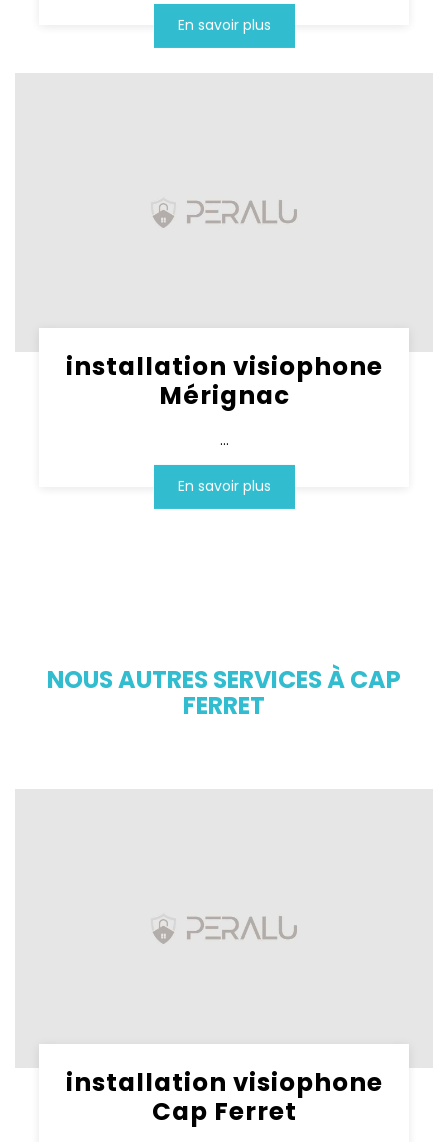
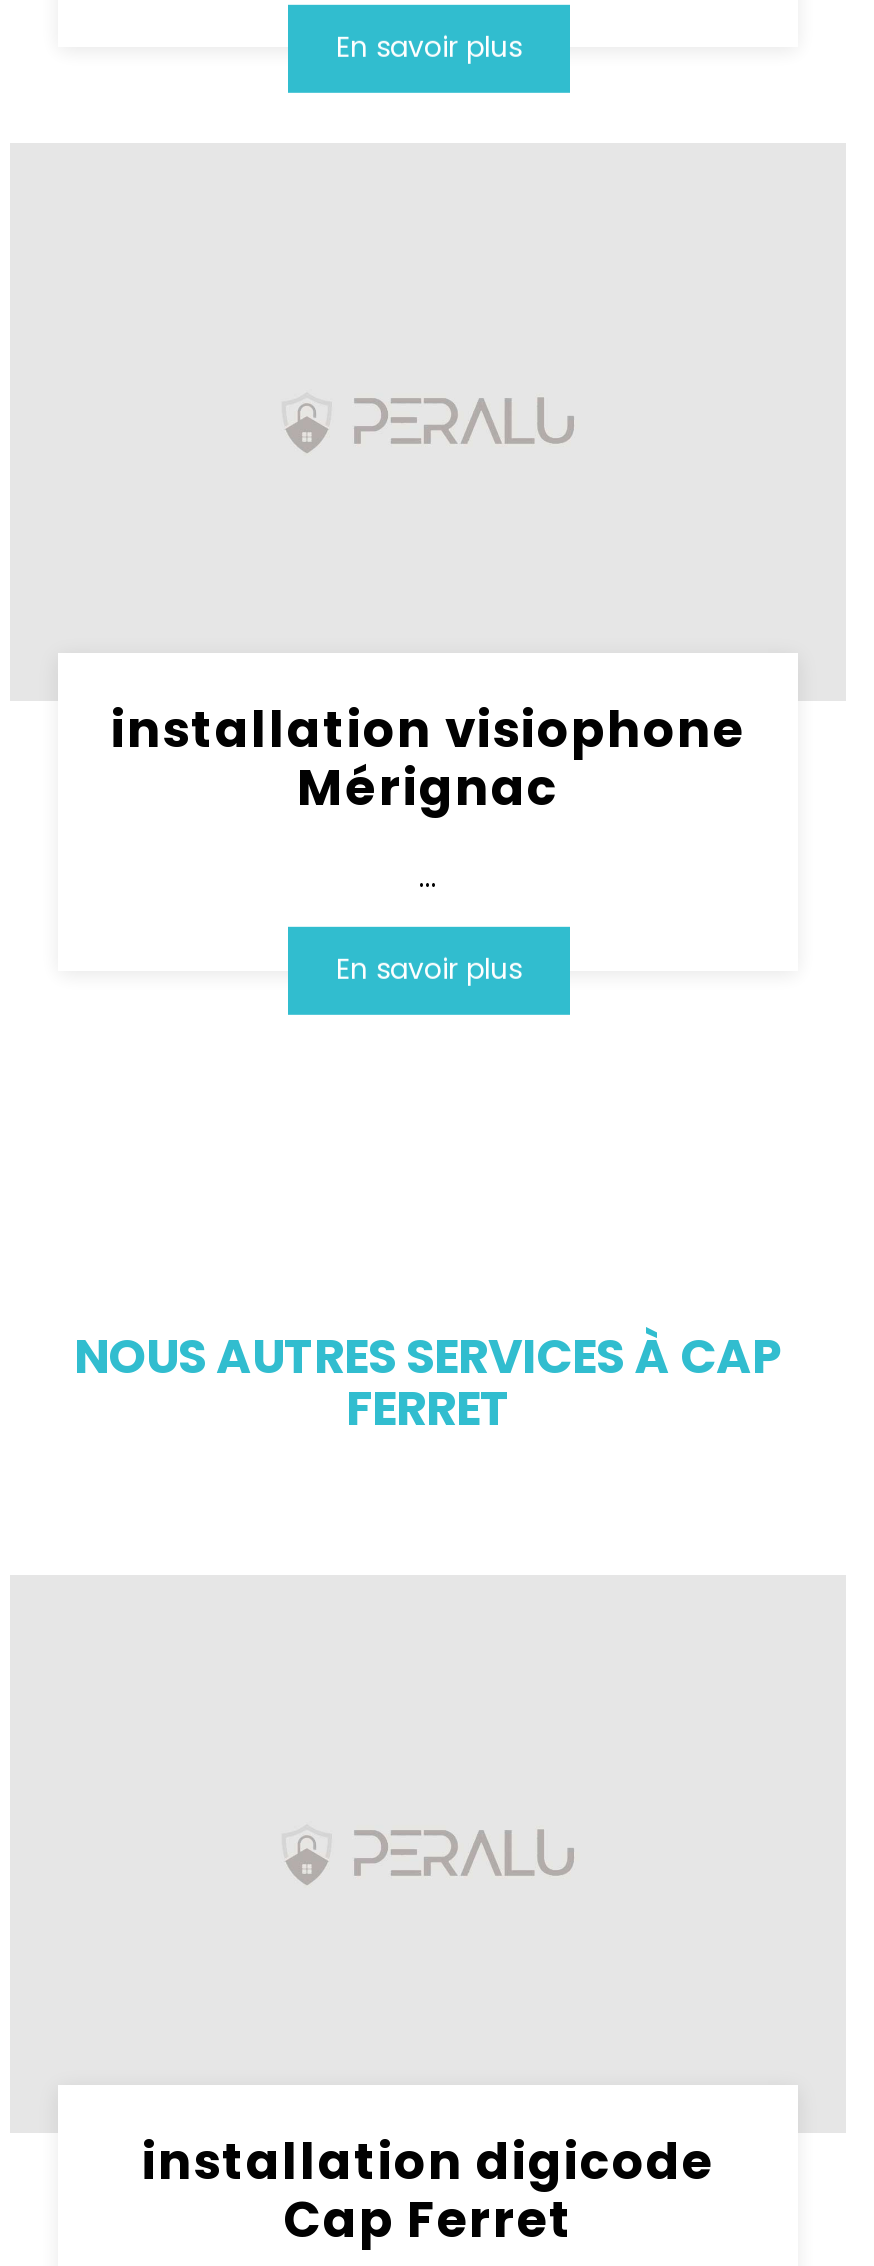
[65,1065,382,1100] installation visiophone -> [142,2126,714,2196] installation digicode

